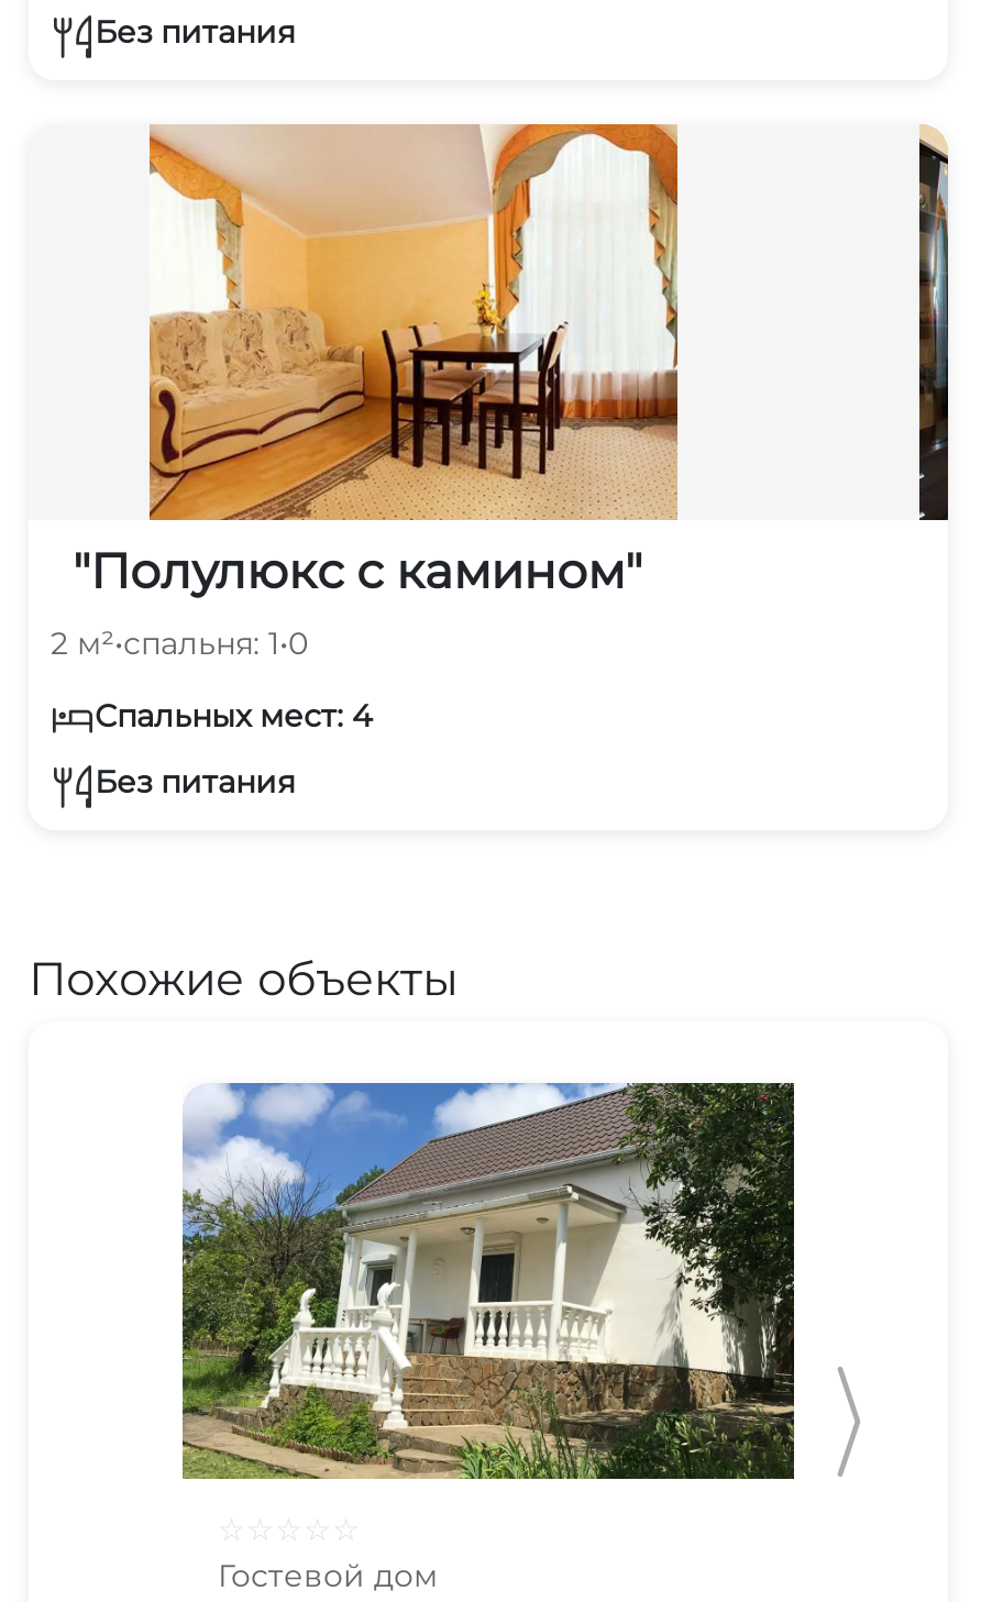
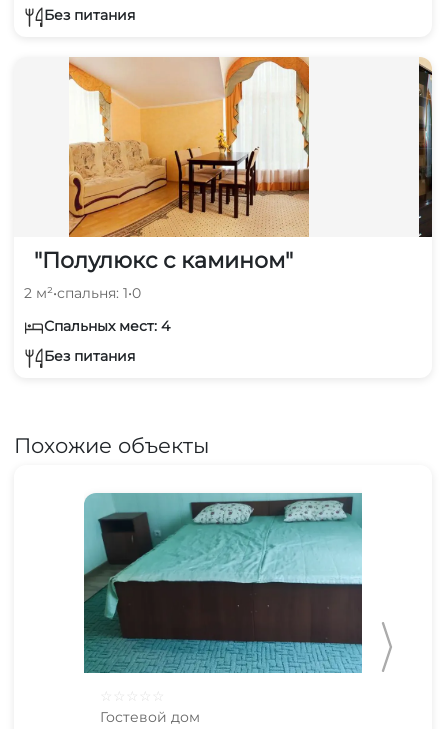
[180,1081,796,1481] [image] -> [83,492,363,674] [image]

